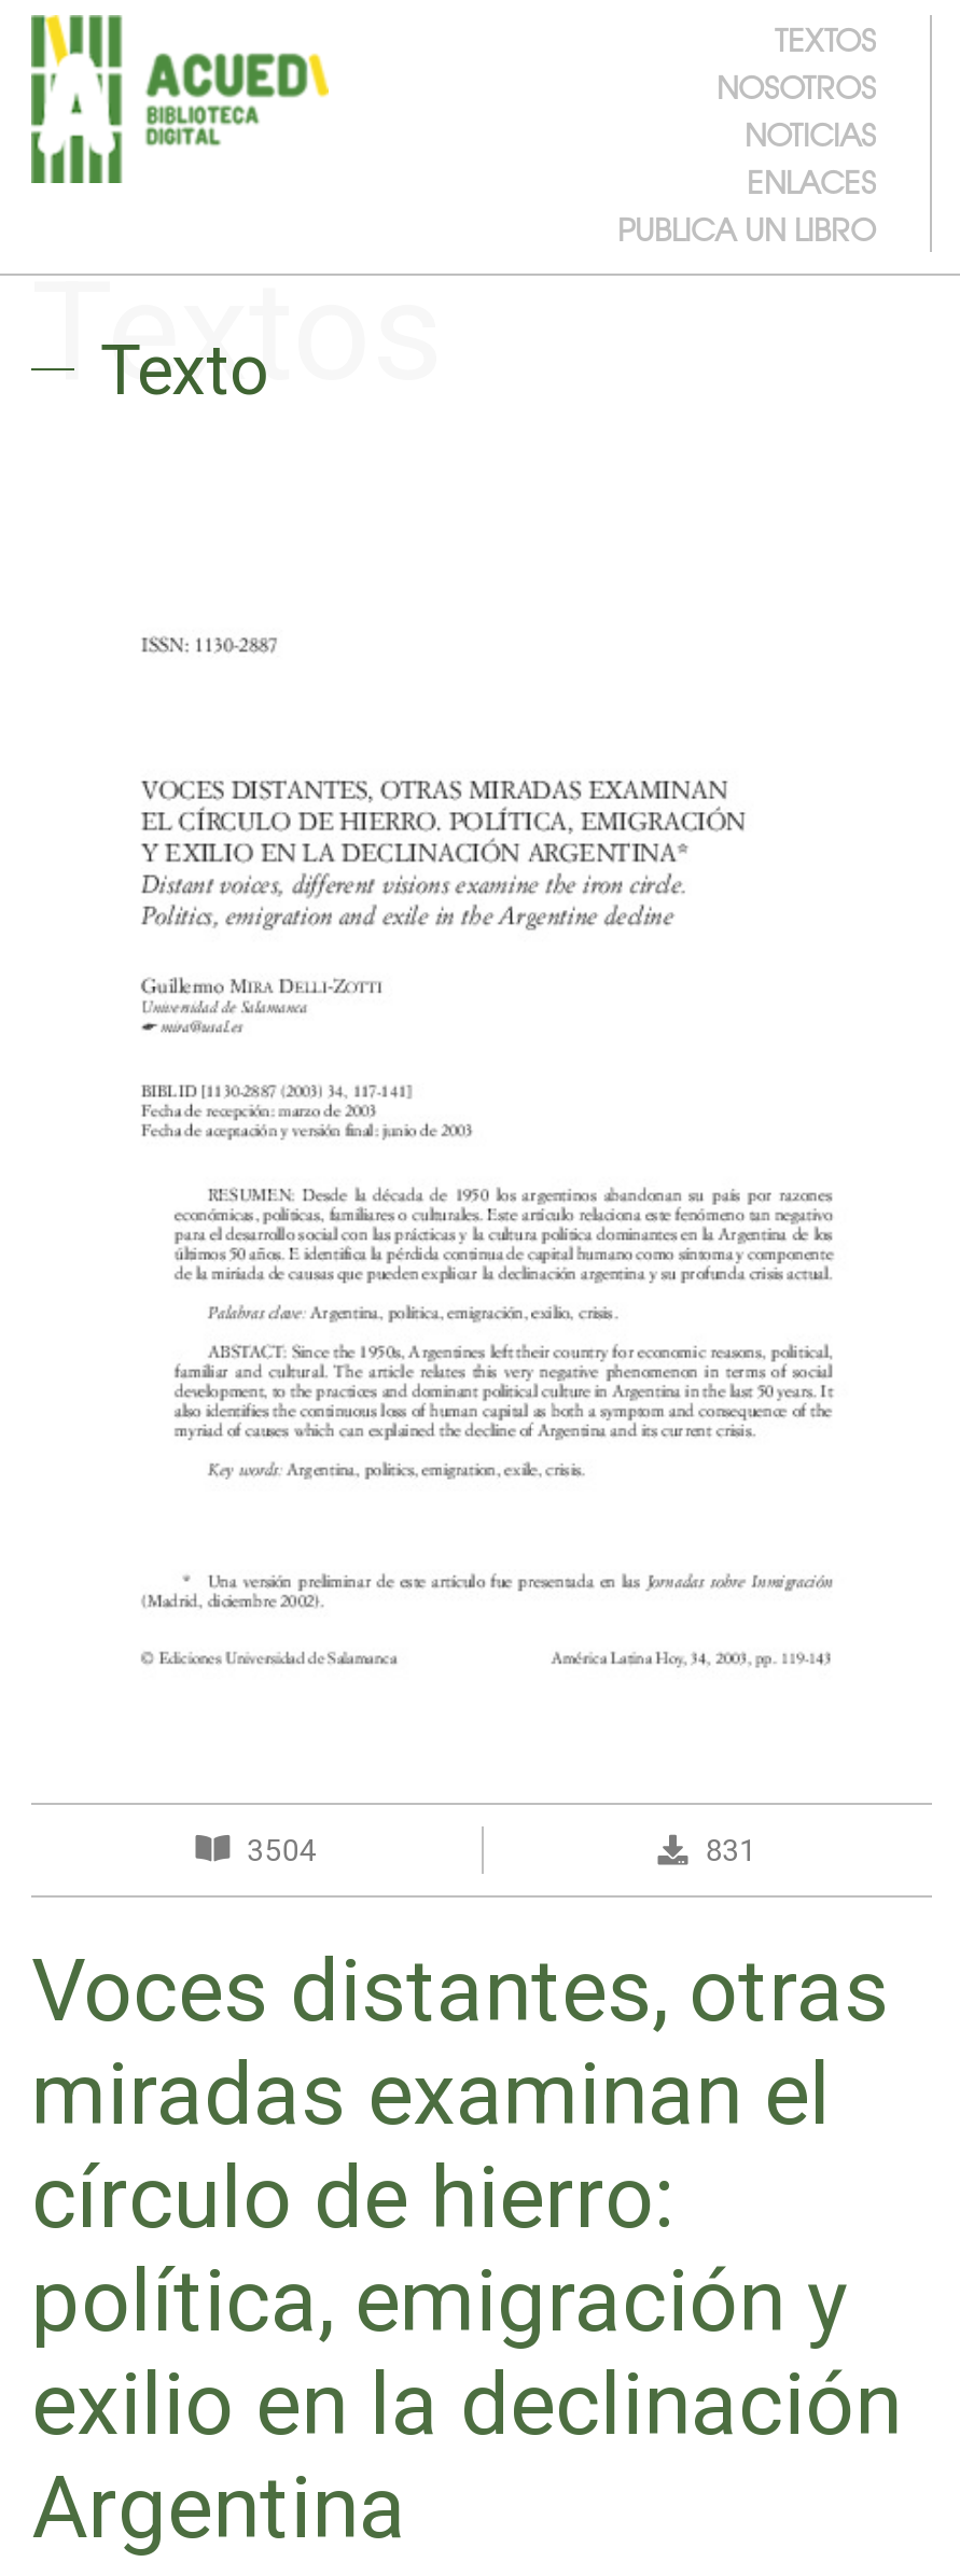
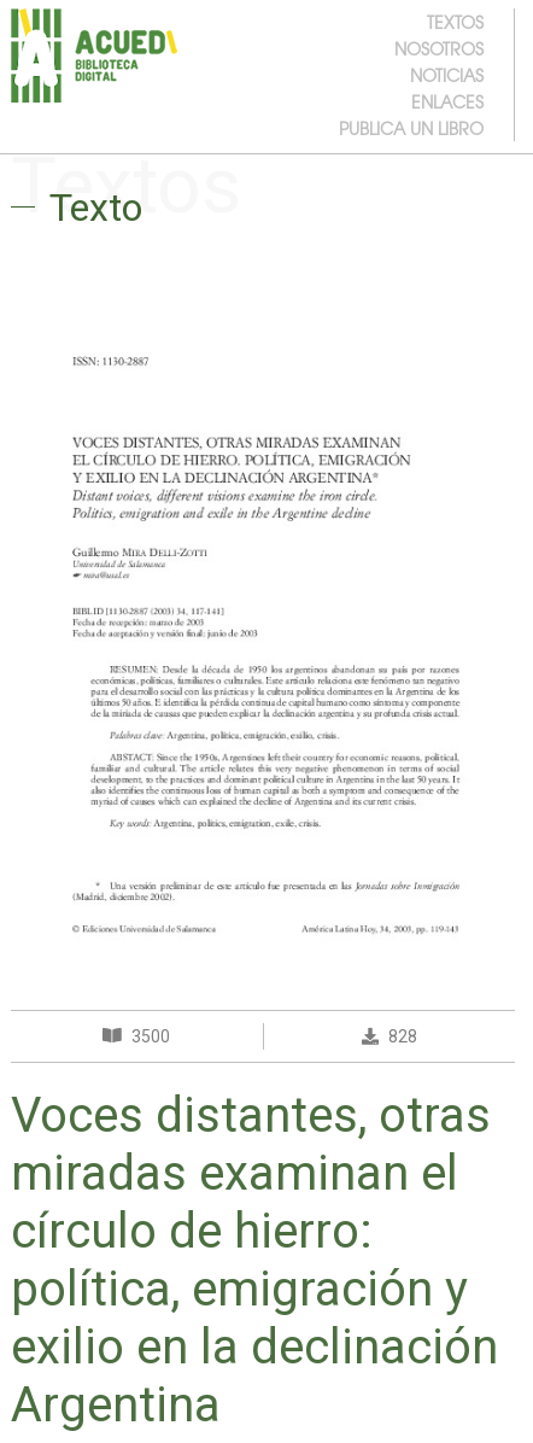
[241,1832,316,1867] 3504 -> [128,1027,170,1046] 3500
[699,1832,757,1867] 831 -> [384,1027,417,1046] 828

